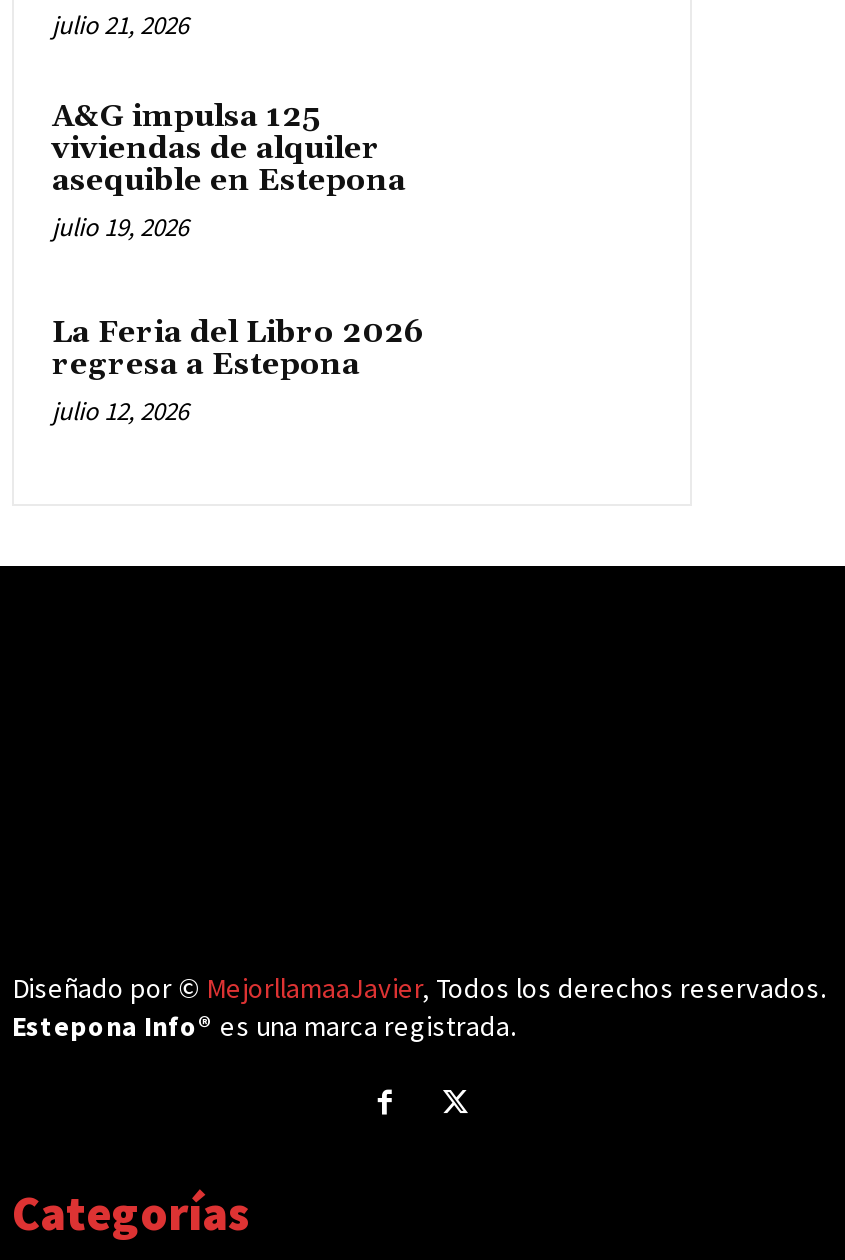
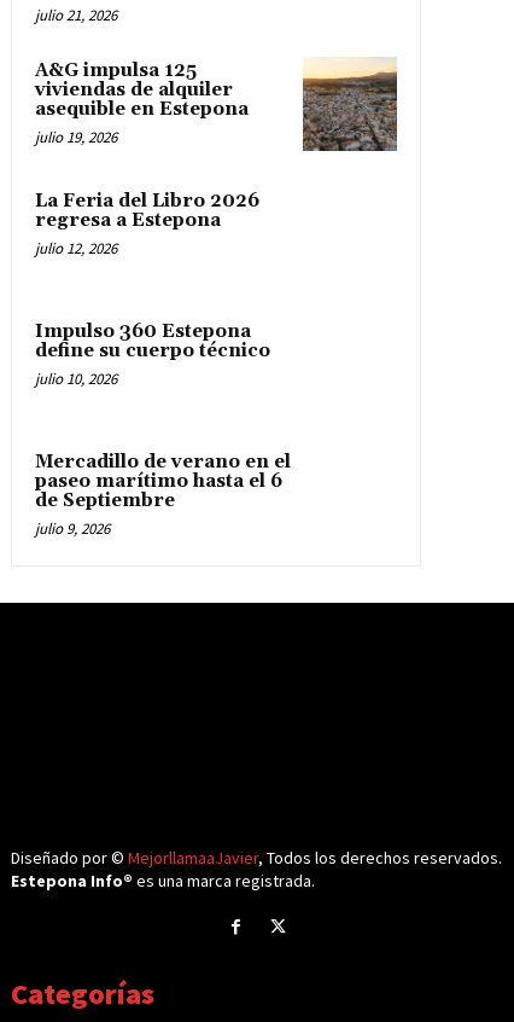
none -> [302,57,398,152] [image]
none -> [35,321,270,389] Impulso 360 Estepona | define su cuerpo técnico | julio 10, 2026
none -> [35,451,291,539] Mercadillo de verano en el | paseo marítimo hasta el 6 | de Septiembre | julio 9, 2026

